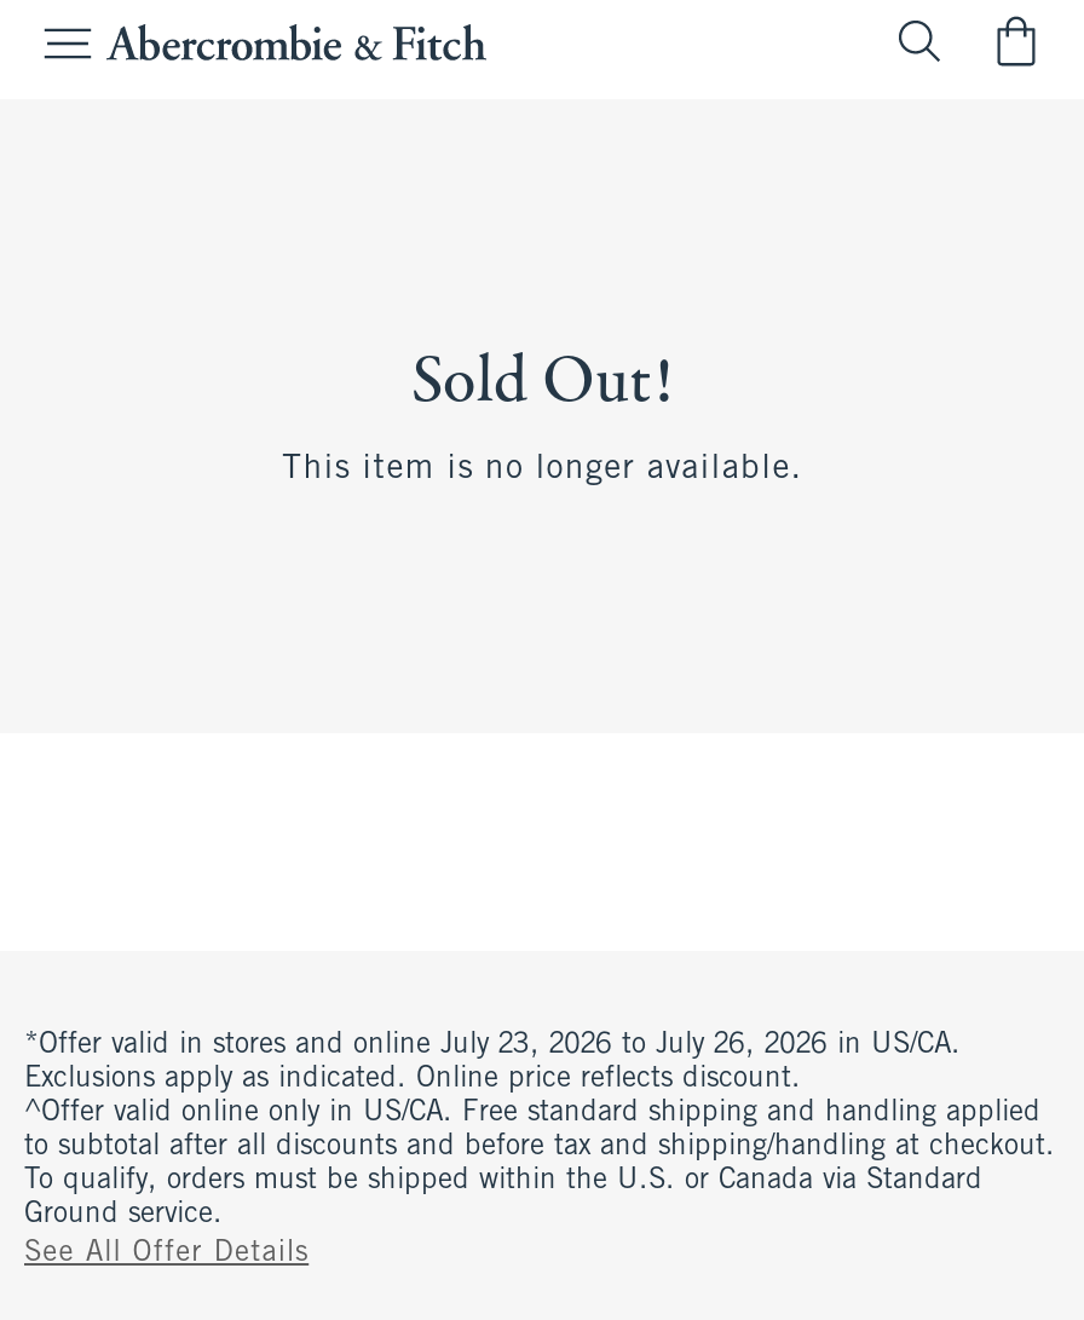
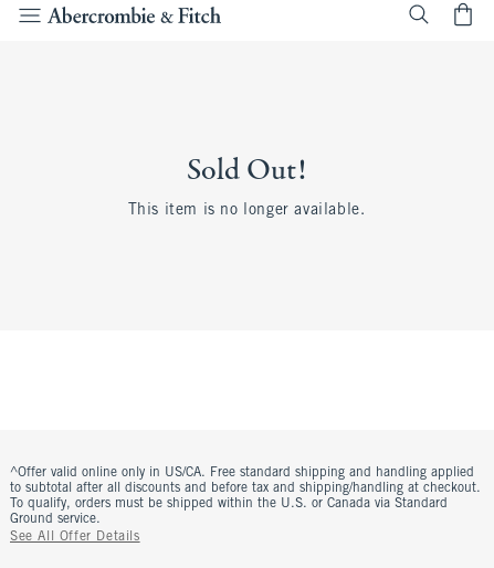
[24,1031,961,1094] *Offer valid in stores and online July 23, 2026 to July 26, 2026 in US/CA. | Exclusions apply as indicated. Online price reflects discount. -> none

